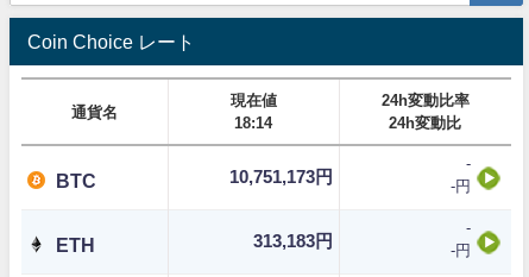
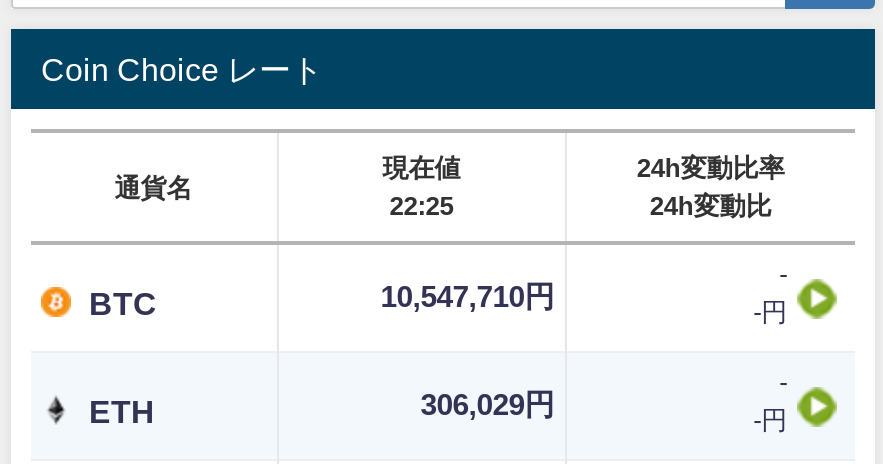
[234,115,272,131] 18:14 -> [389,193,453,219] 22:25
[229,168,333,185] 10,751,173円 -> [381,281,555,311] 10,547,710円
[253,232,333,250] 313,183円 -> [421,389,555,419] 306,029円

